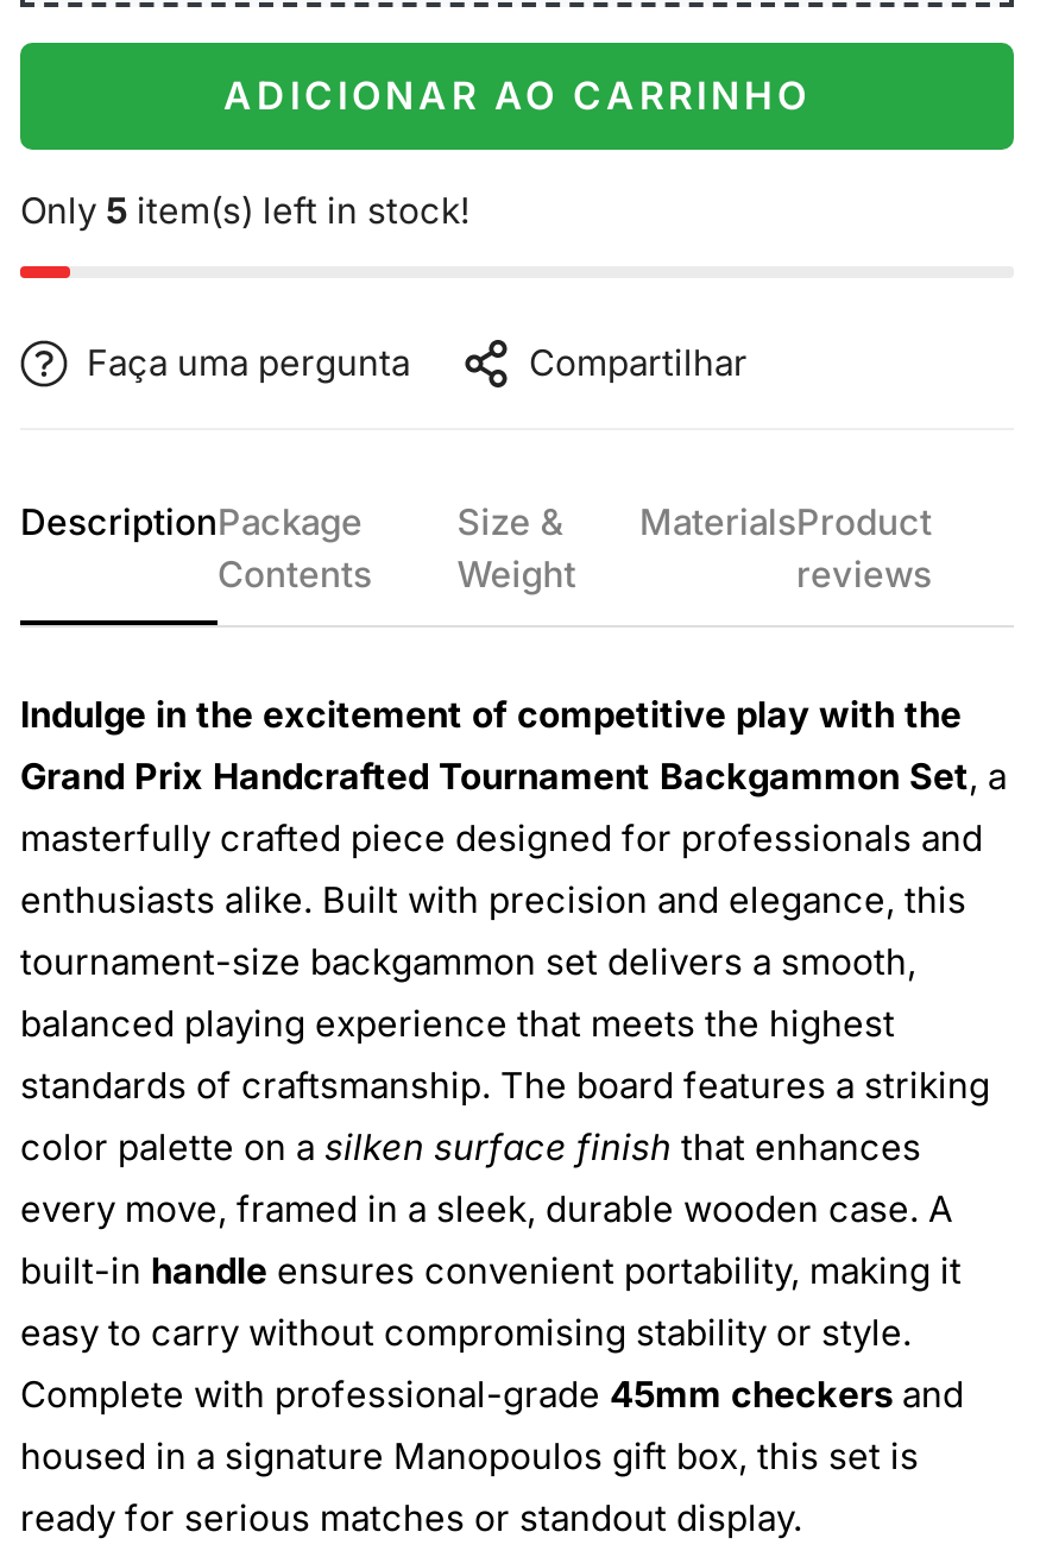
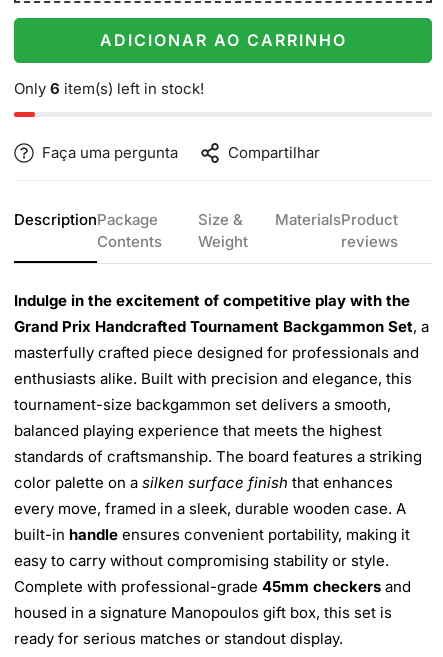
[20,187,469,232] Only 5 item(s) left in stock! -> [14,79,204,98] Only 6 item(s) left in stock!

